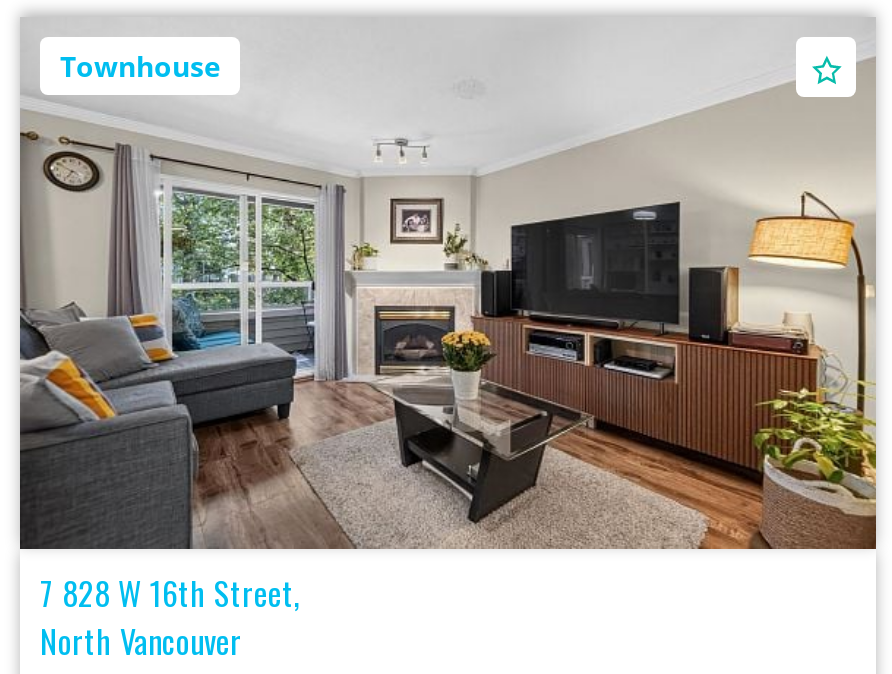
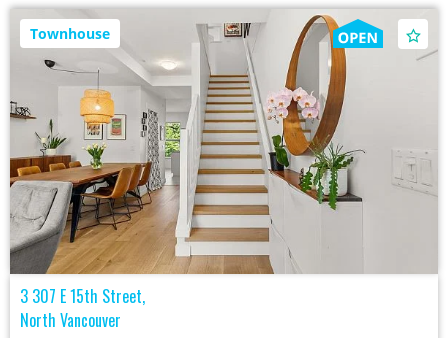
[18,32,878,617] [image] | 7 828 W 16th Street, -> [10,13,438,308] [image] | 3 307 E 15th Street,

